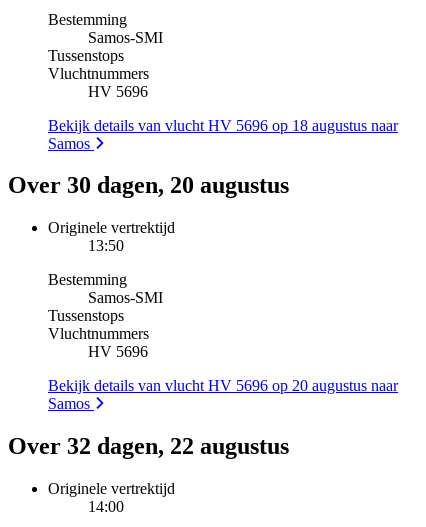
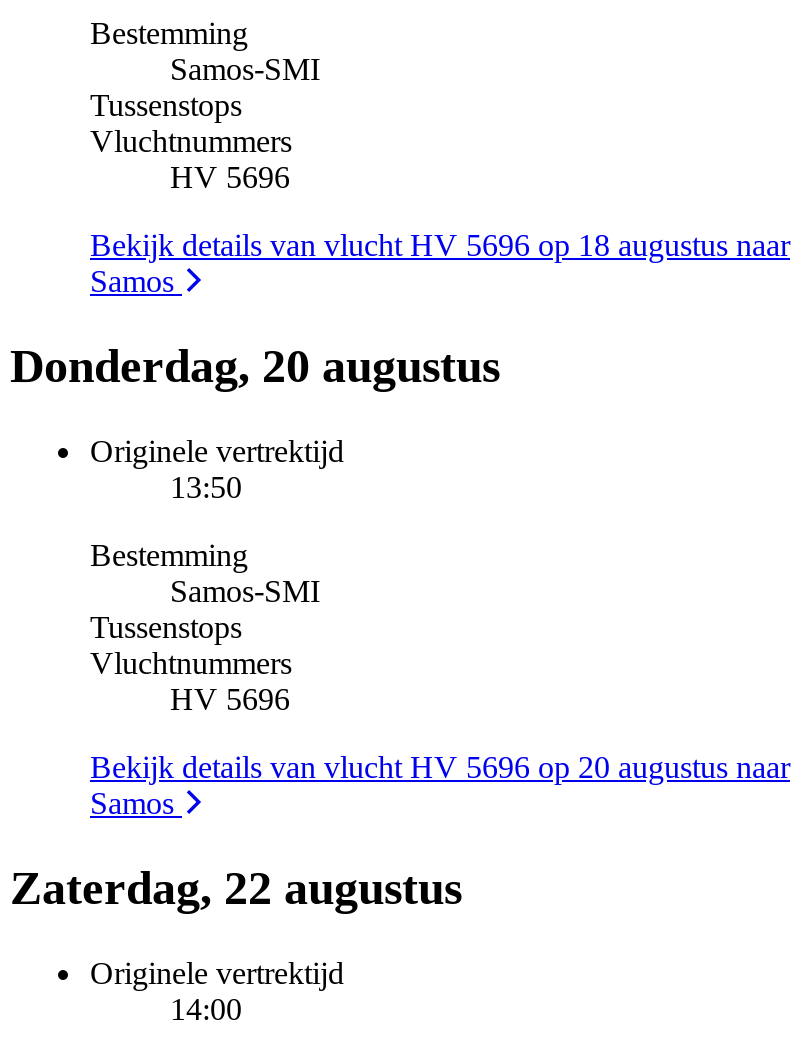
[8,172,289,198] Over 30 dagen, 20 augustus -> [10,340,500,392] Donderdag, 20 augustus
[8,433,289,459] Over 32 dagen, 22 augustus -> [10,861,462,913] Zaterdag, 22 augustus

